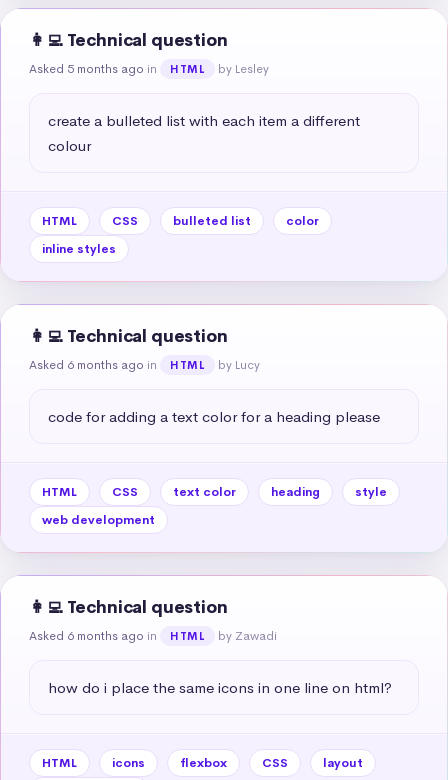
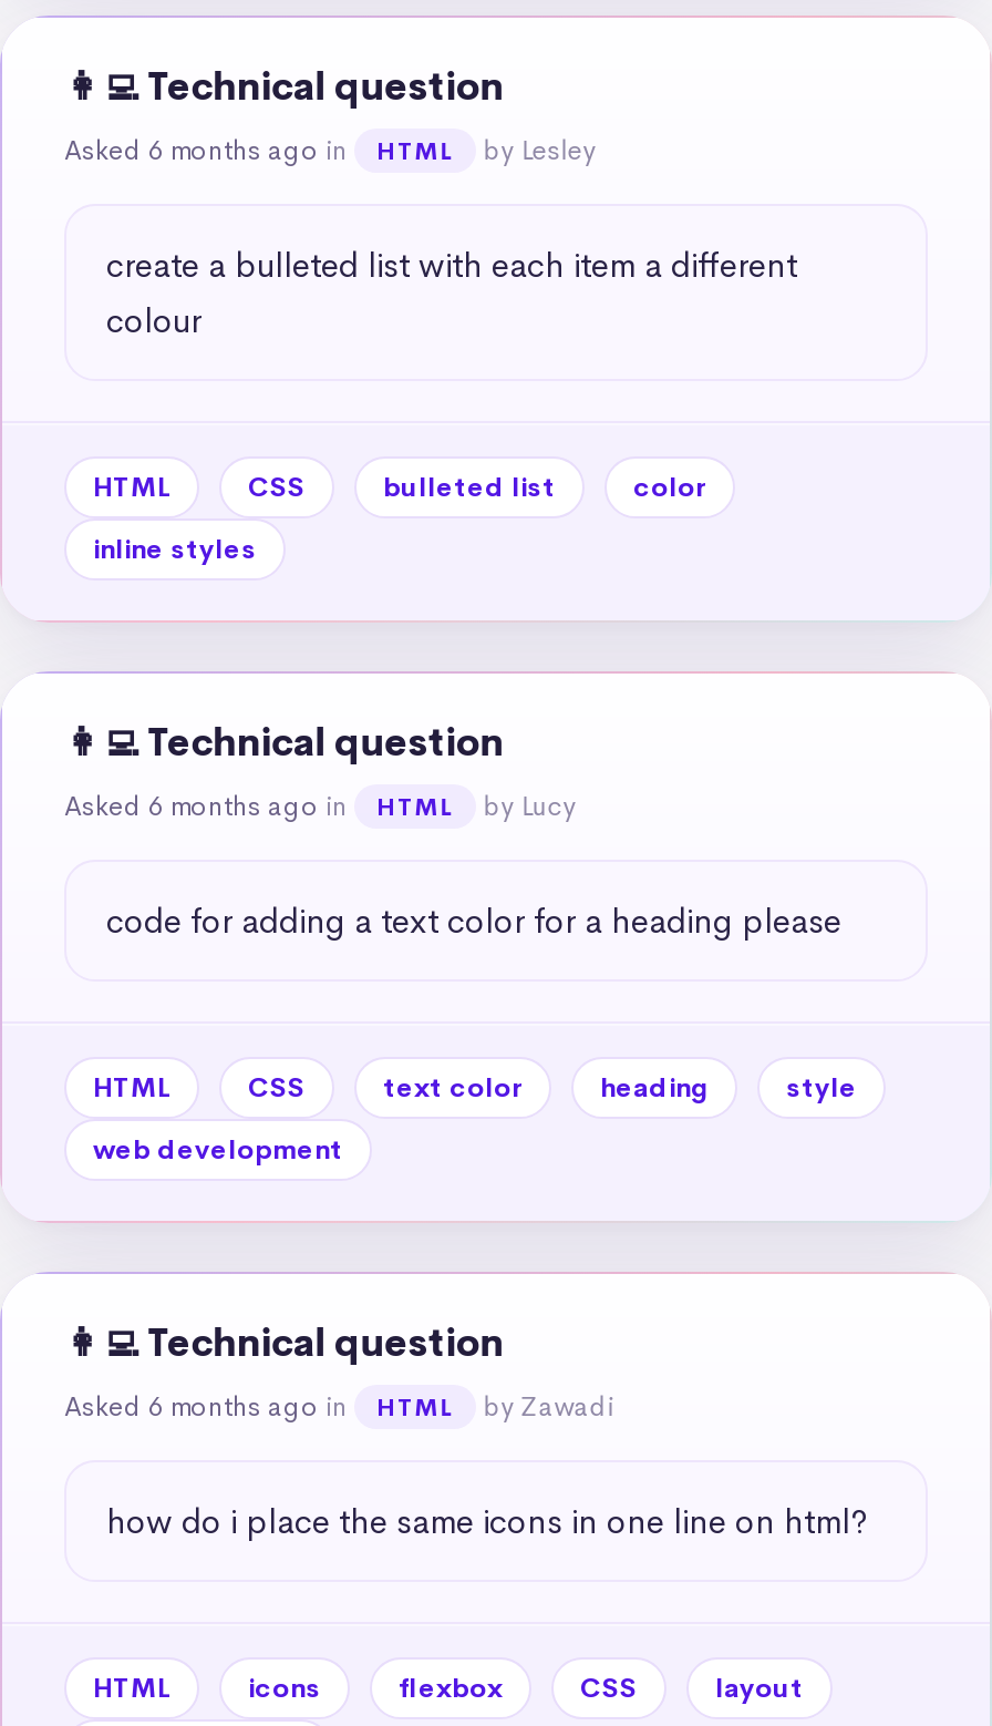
[29,61,160,77] Asked 5 months ago in -> [64,132,354,168] Asked 6 months ago in

